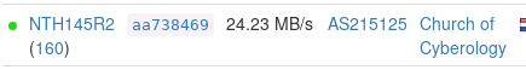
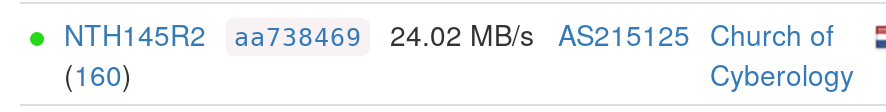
[226,11,495,35] 24.23 MB/s AS215125 Church of -> [390,14,834,54] 24.02 MB/s AS215125 Church of

